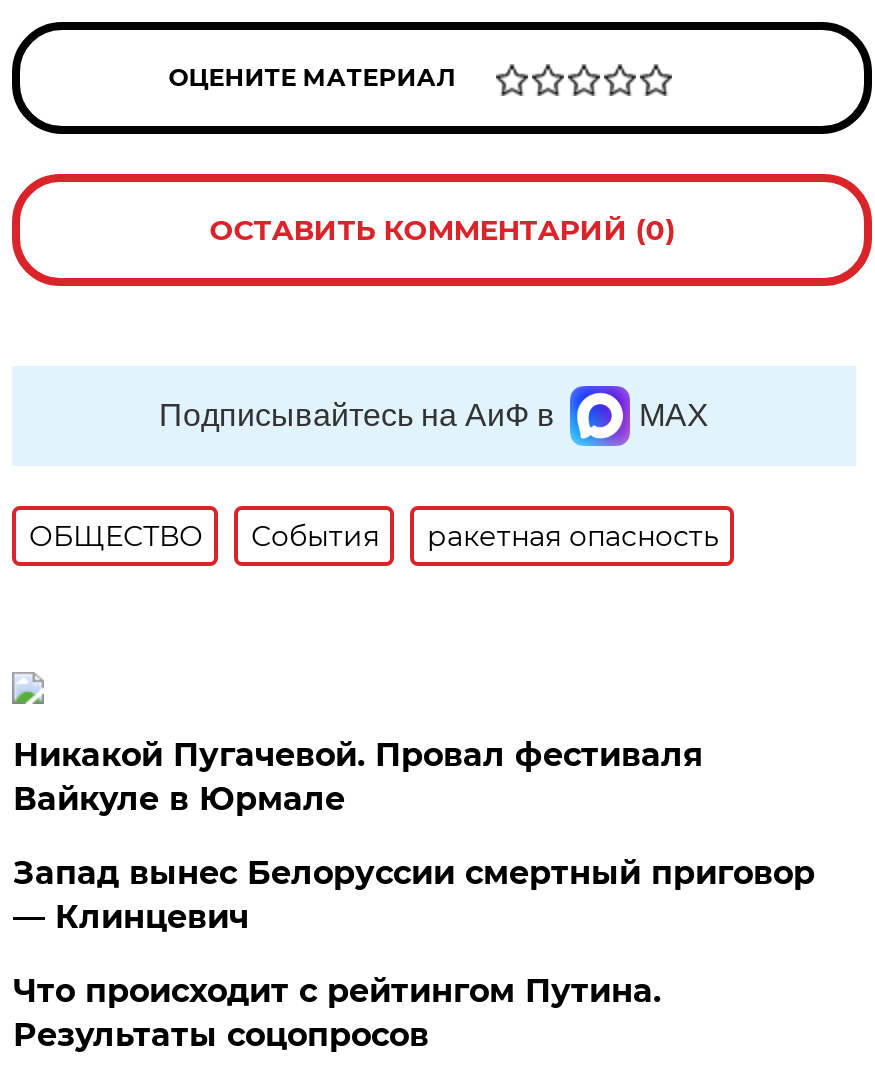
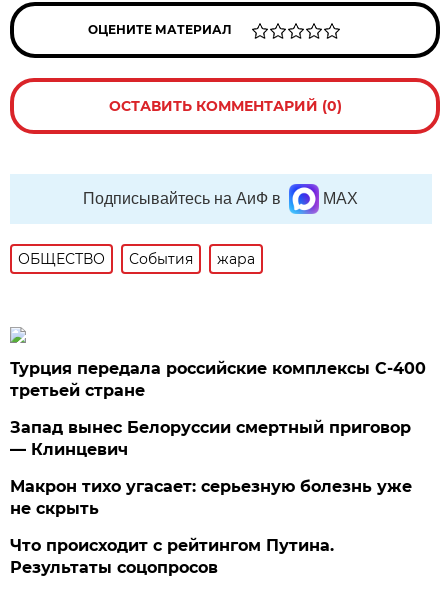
[427,518,719,554] ракетная опасность -> [217,250,255,268] жара
[13,736,703,818] Никакой Пугачевой. Провал фестиваля | Вайкуле в Юрмале -> [10,359,426,400] Турция передала российские комплексы С-400 | третьей стране
none -> [10,477,412,518] Макрон тихо угасает: серьезную болезнь уже | не скрыть

